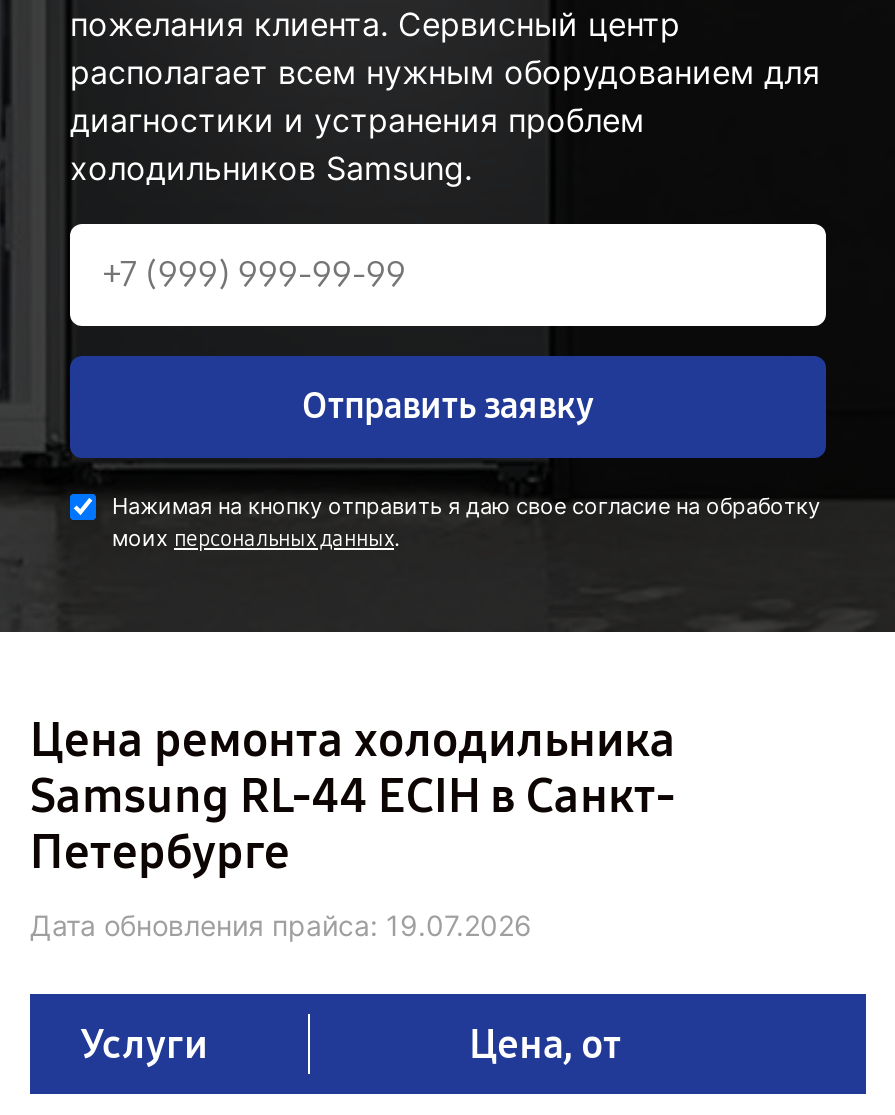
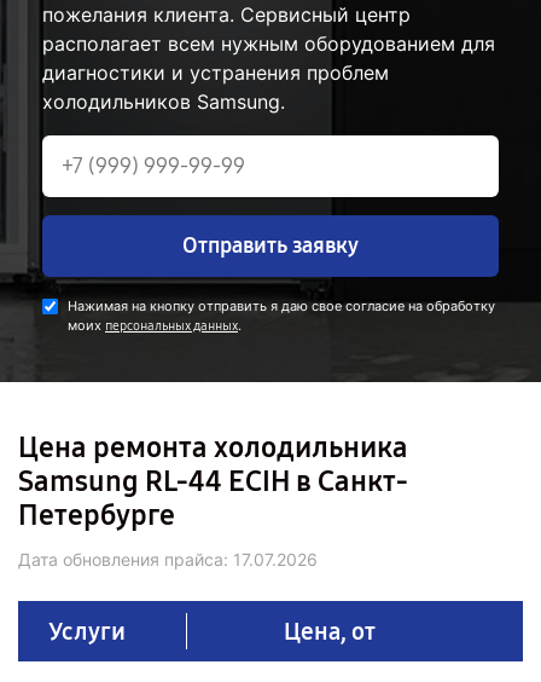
[30,908,532,942] Дата обновления прайса: 19.07.2026 -> [18,549,318,570] Дата обновления прайса: 17.07.2026

